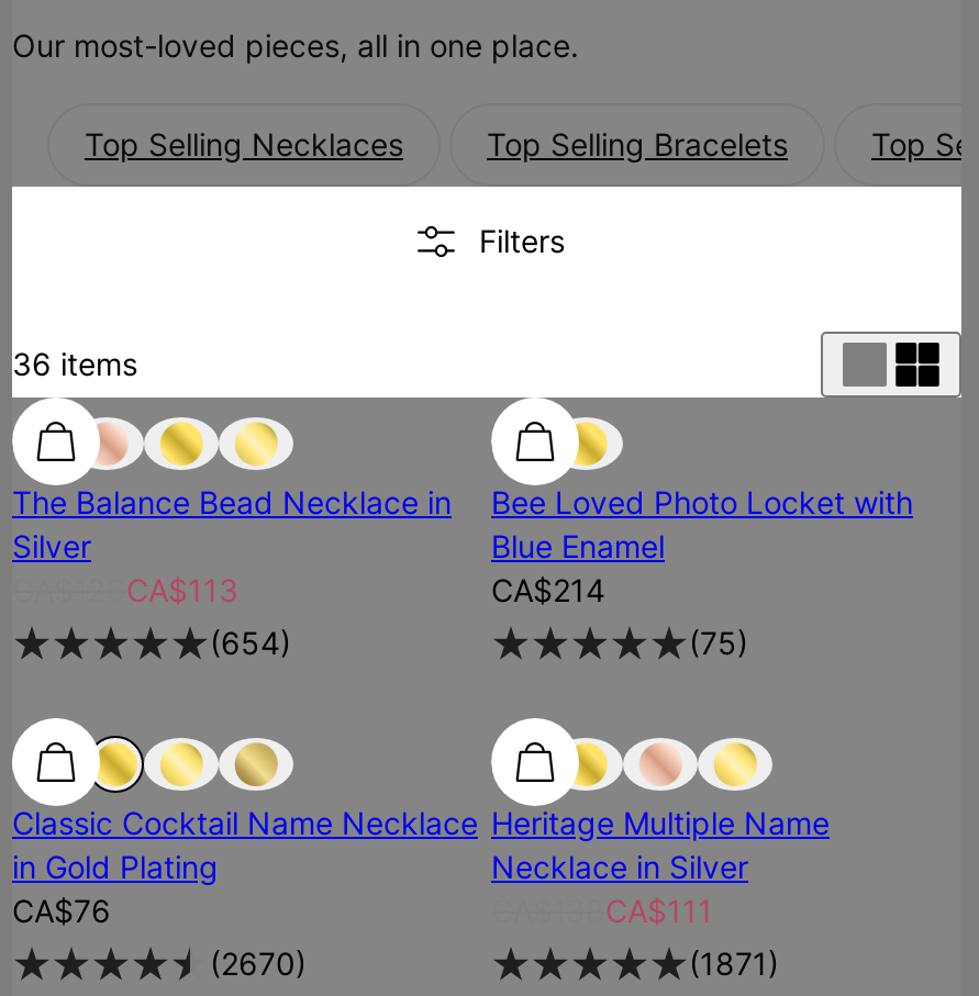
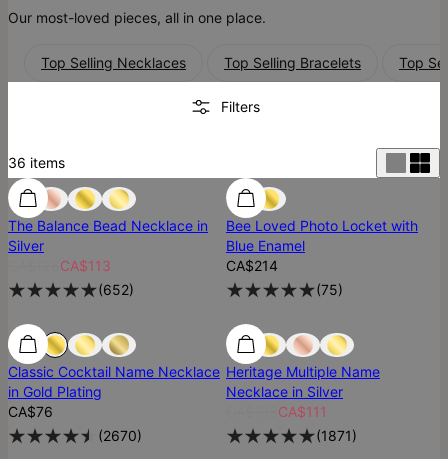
[210,623,291,660] (654) -> [98,281,134,298] (652)

